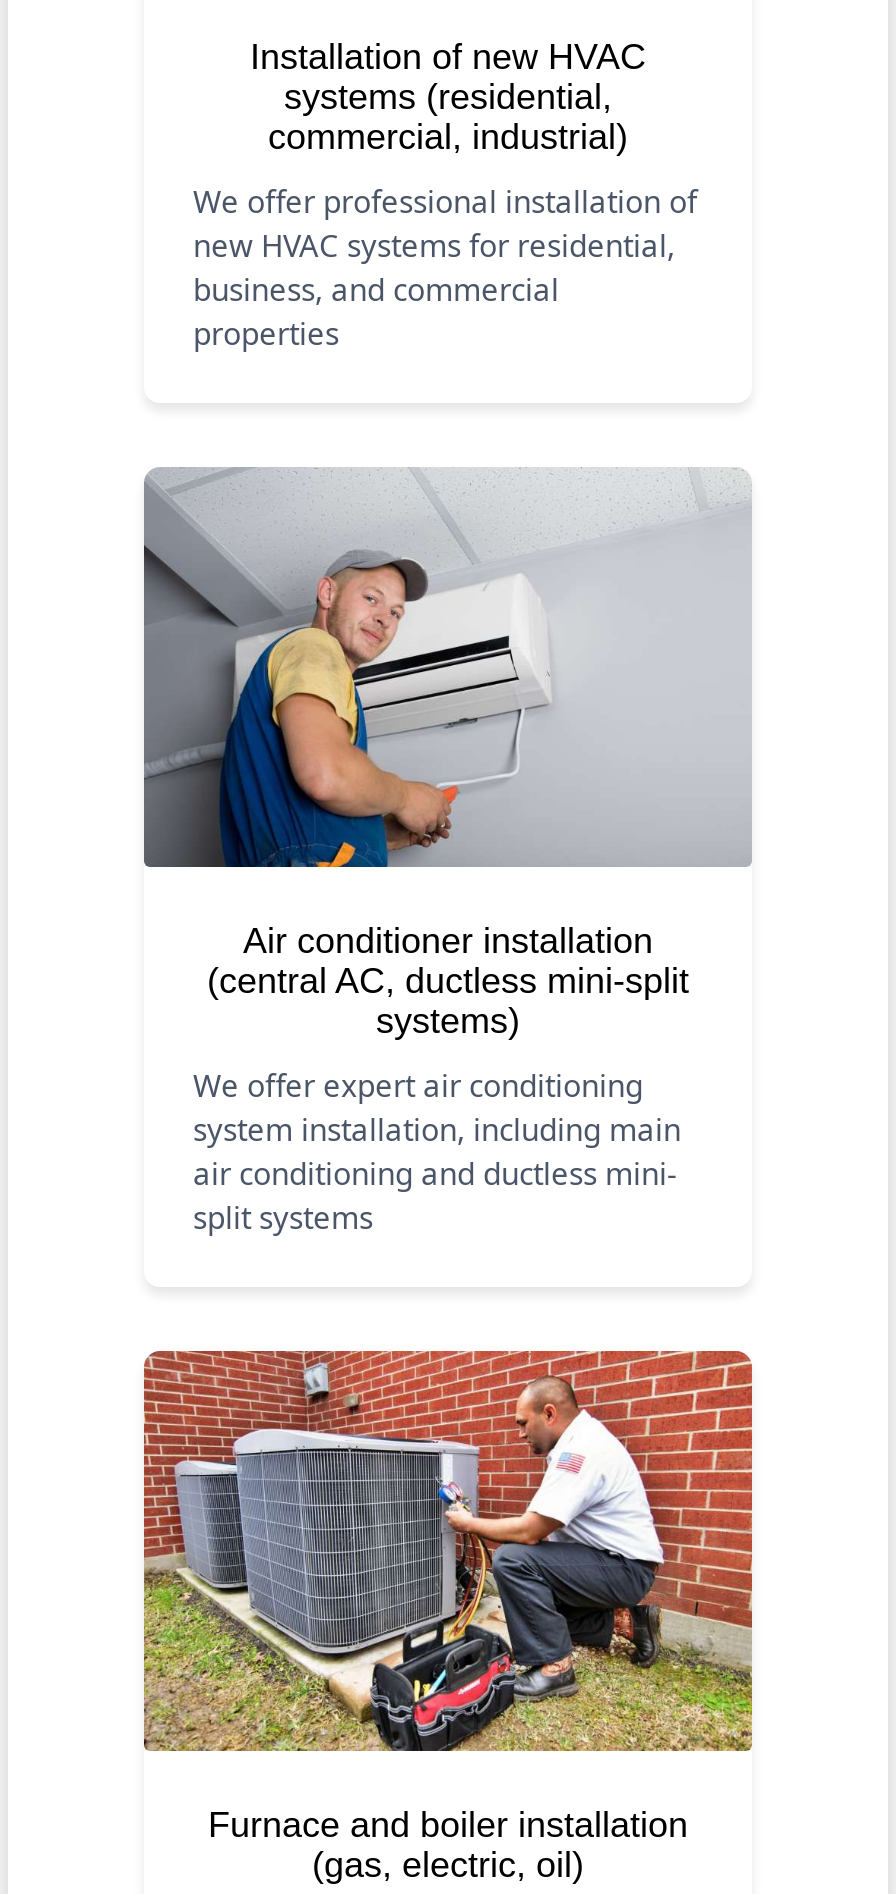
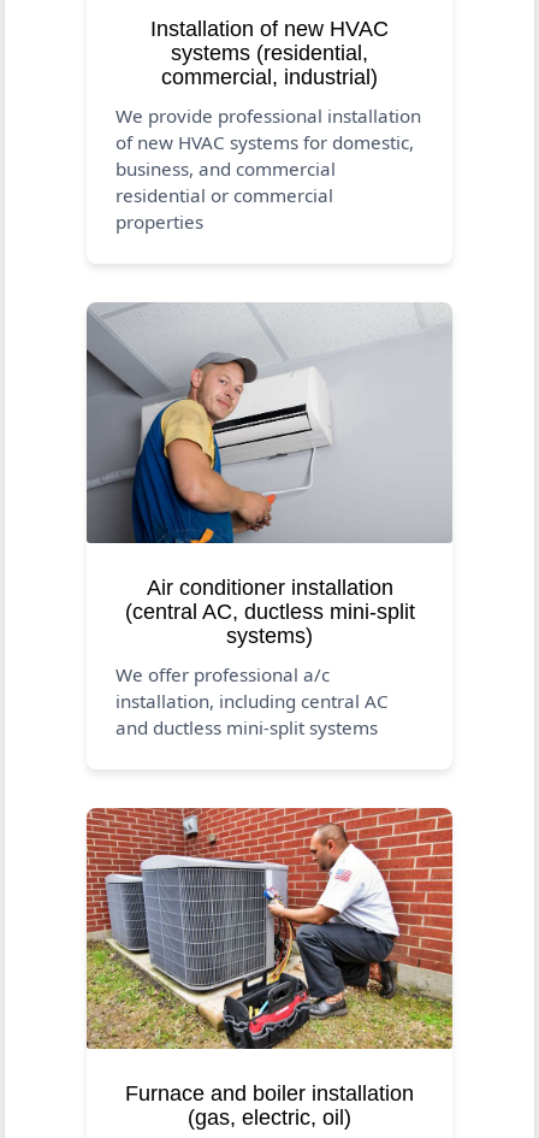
[193,180,697,264] We offer professional installation of | new HVAC systems for residential, -> [116,103,422,154] We provide professional installation | of new HVAC systems for domestic,
moved [142,312,689,1040] -> [85,209,414,648]: [image] | properties | Air conditioner installation | (central AC, ductless mini-split | systems)
none -> [116,183,334,207] residential or commercial
[193,1064,681,1236] We offer expert air conditioning | system installation, including main | air conditioning and ductless mini- | split systems -> [116,662,389,739] We offer professional a/c | installation, including central AC | and ductless mini-split systems

